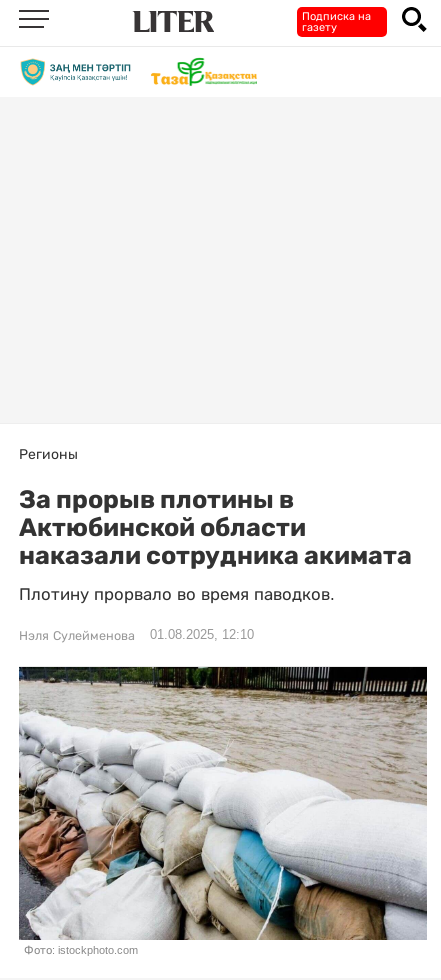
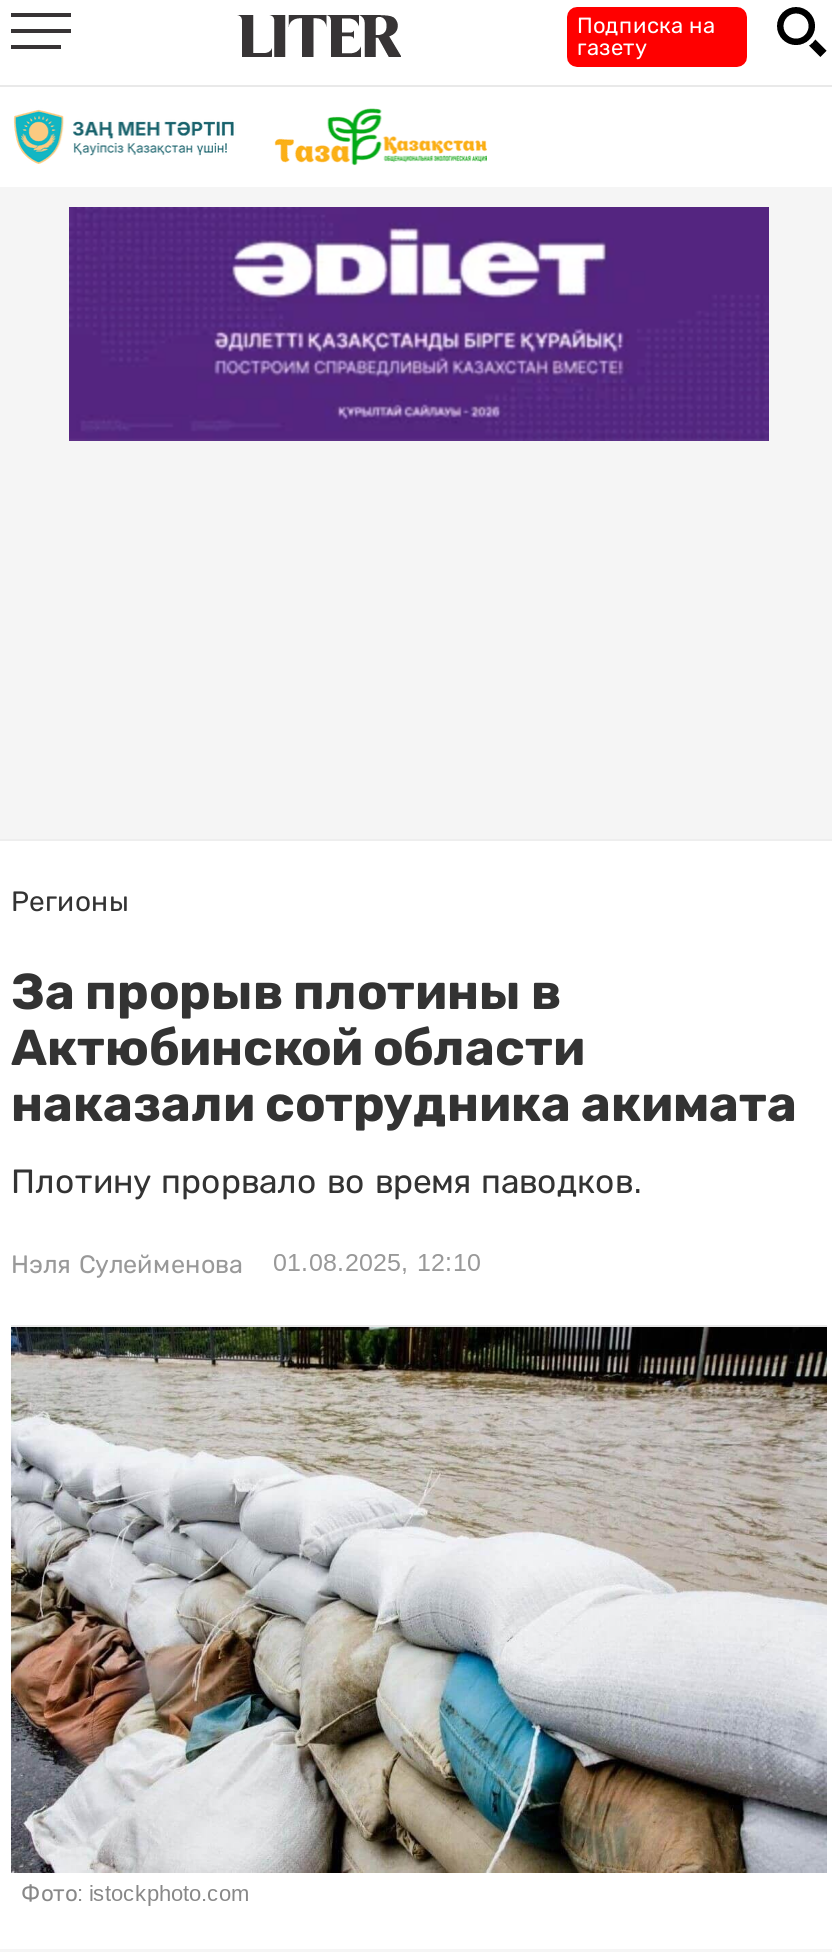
none -> [67,205,771,443] [image]

